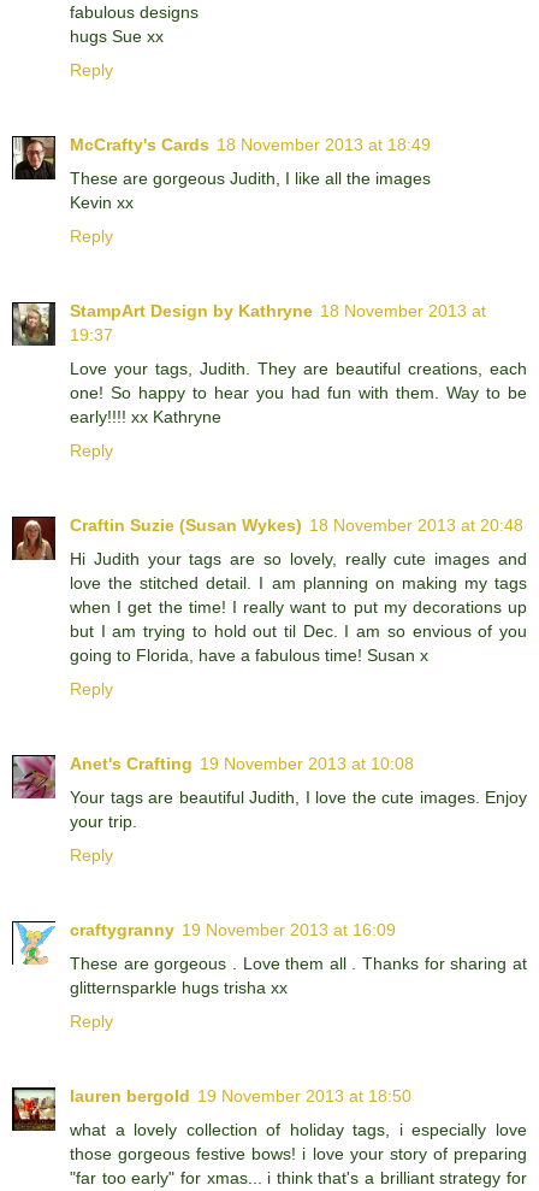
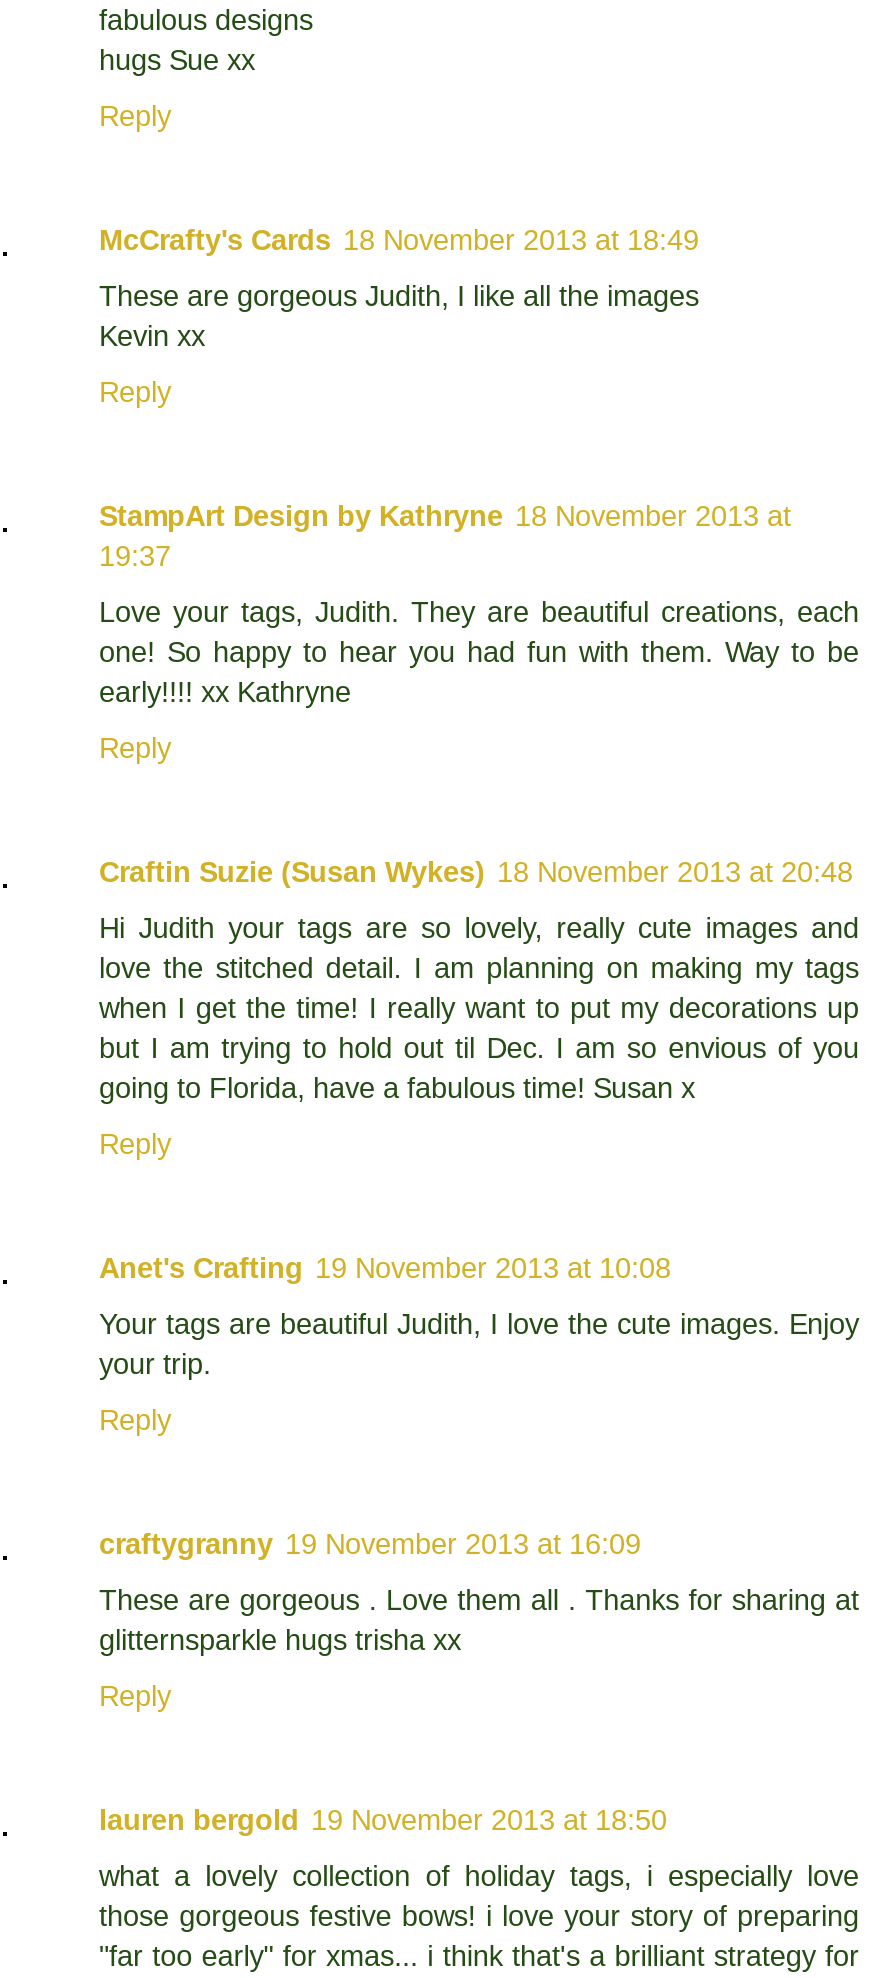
[11,135,57,181] [image] -> none
[11,301,57,347] [image] -> none
[11,515,57,561] [image] -> none
[11,754,57,800] [image] -> none
[11,920,57,966] [image] -> none
[11,1086,57,1132] [image] -> none

